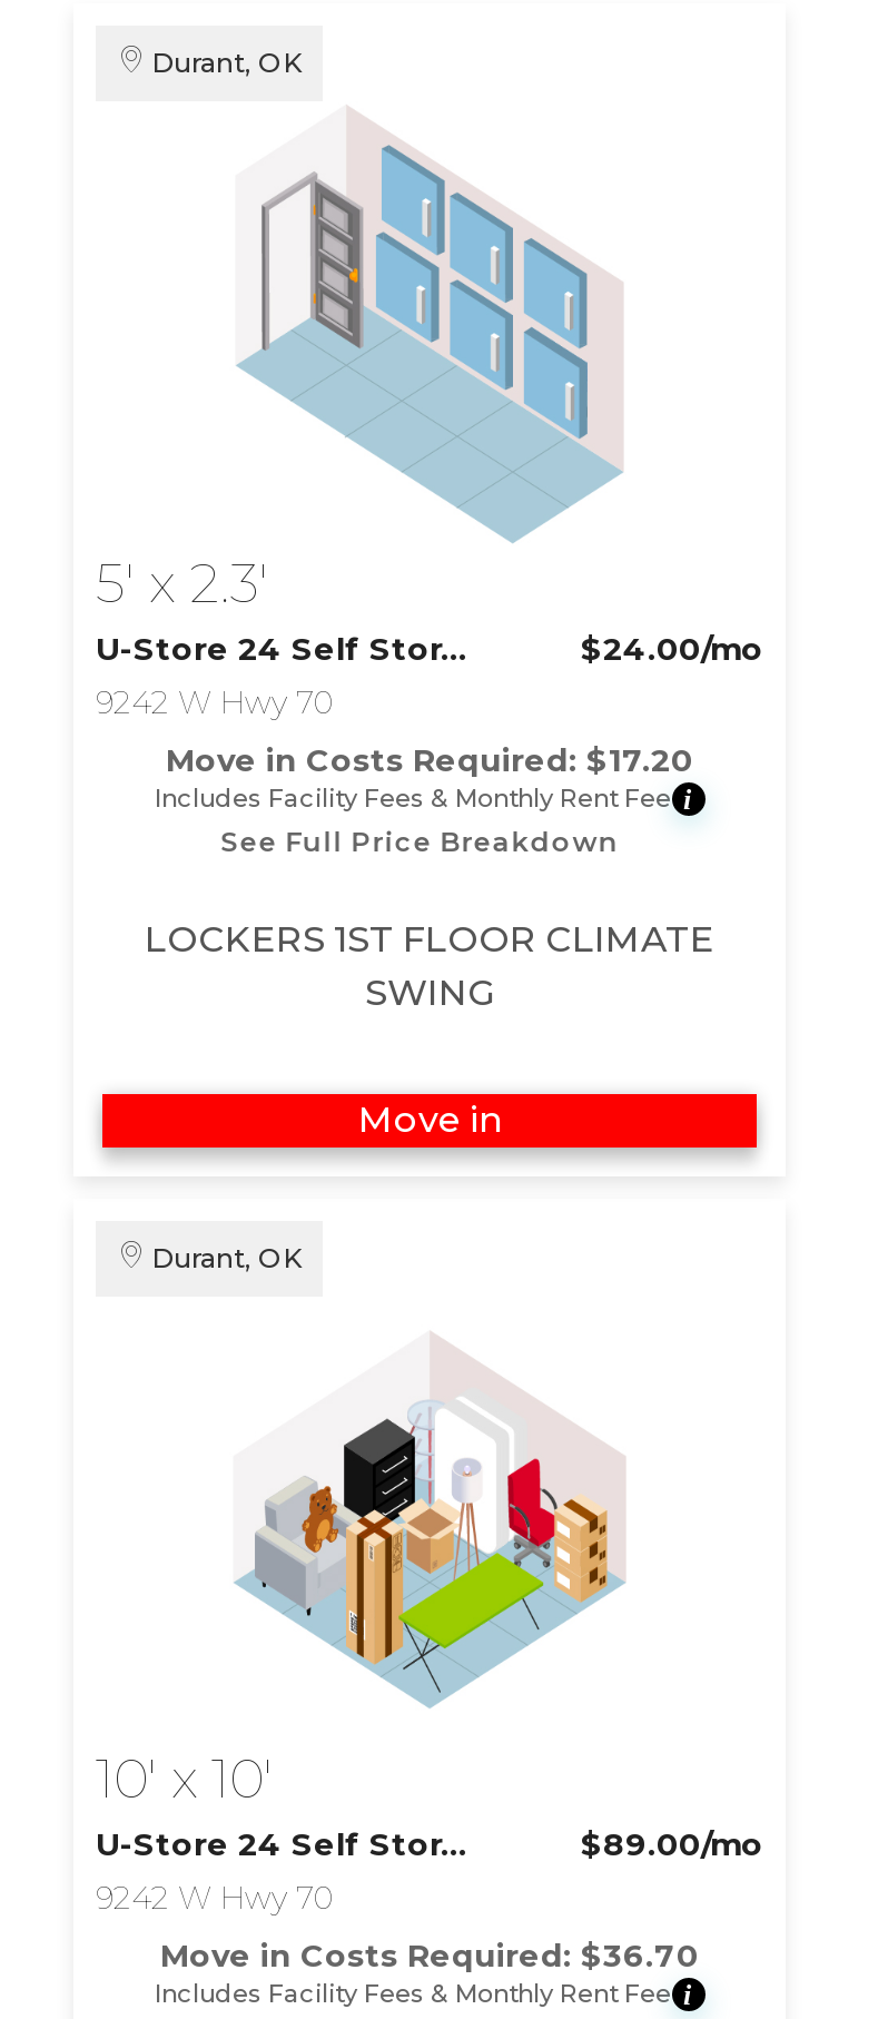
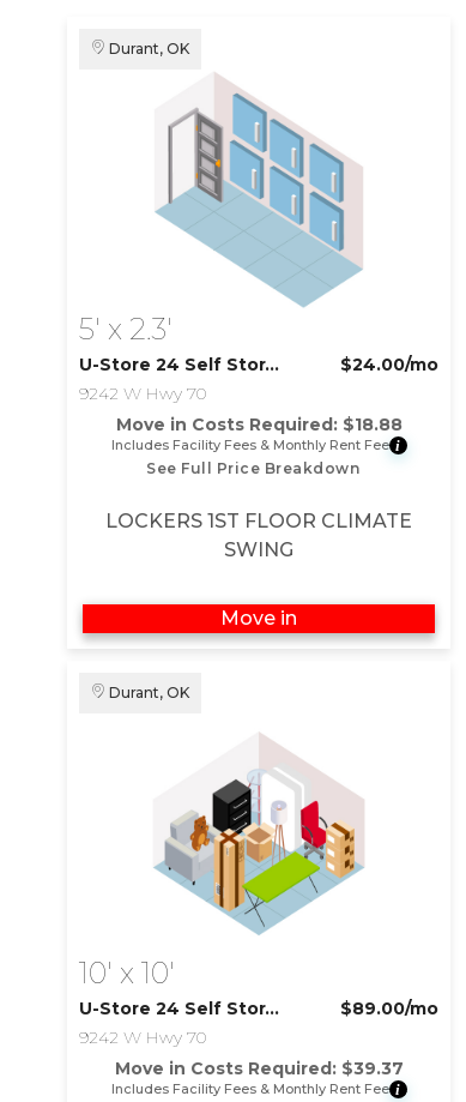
[166,740,693,780] Move in Costs Required: $17.20 -> [116,413,402,435] Move in Costs Required: $18.88
[160,1936,699,1976] Move in Costs Required: $36.70 -> [114,1057,403,1079] Move in Costs Required: $39.37

